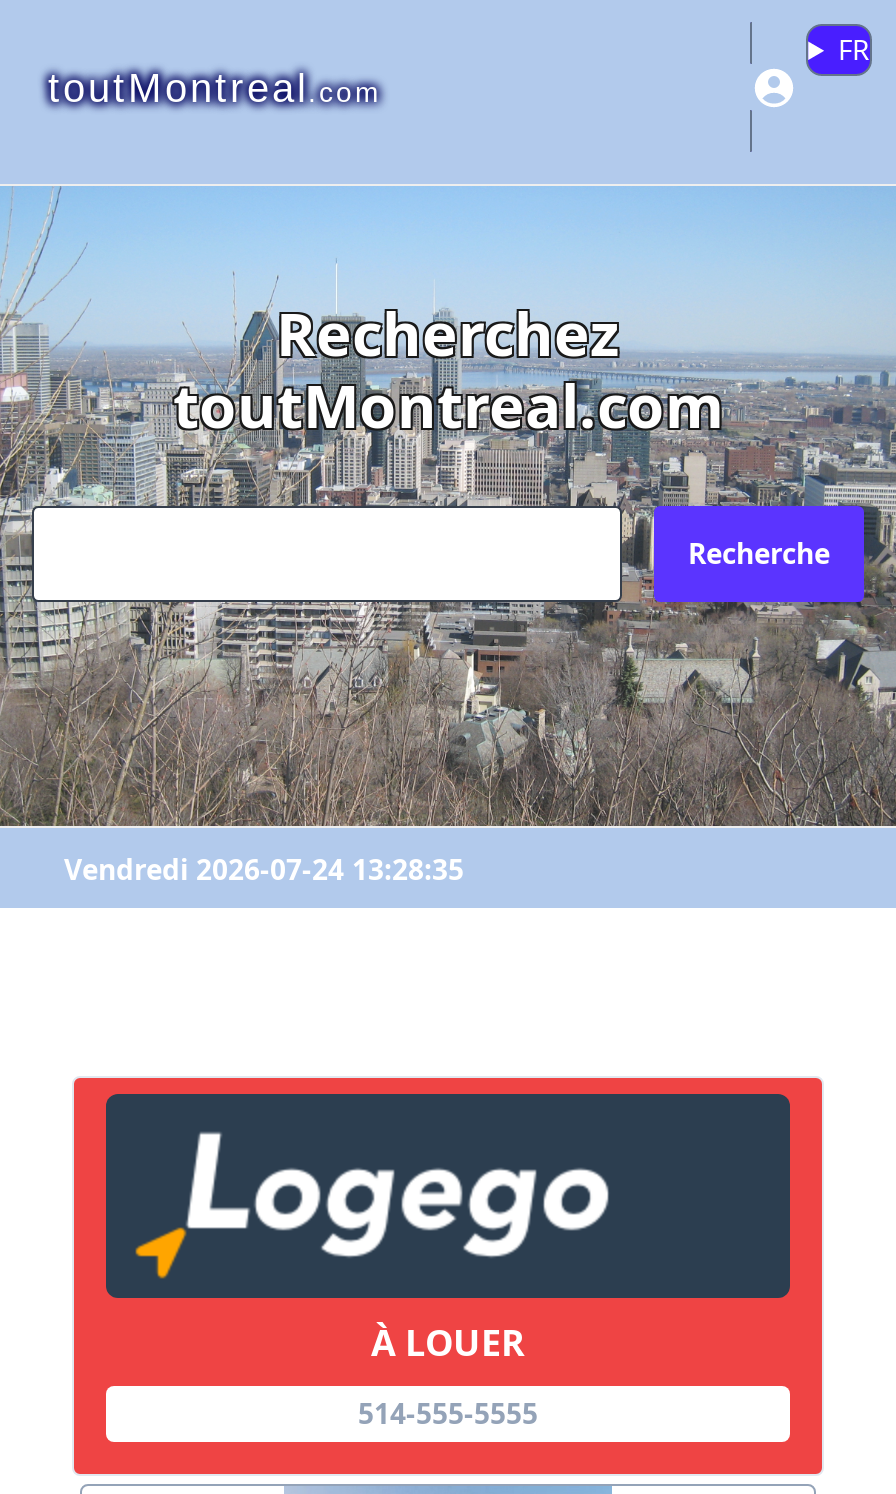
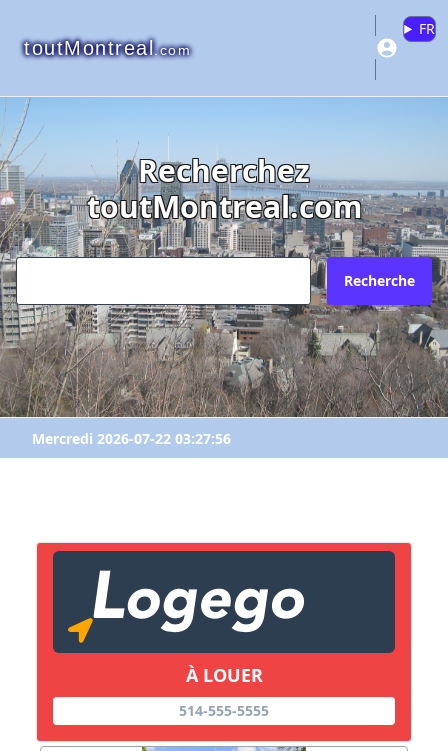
[64,850,464,888] Vendredi 2026-07-24 13:28:35 -> [32,429,231,448] Mercredi 2026-07-22 03:27:56

